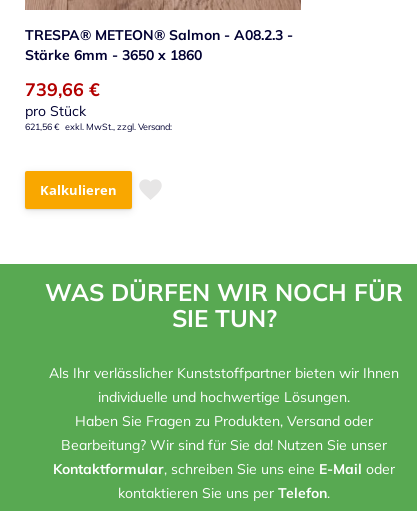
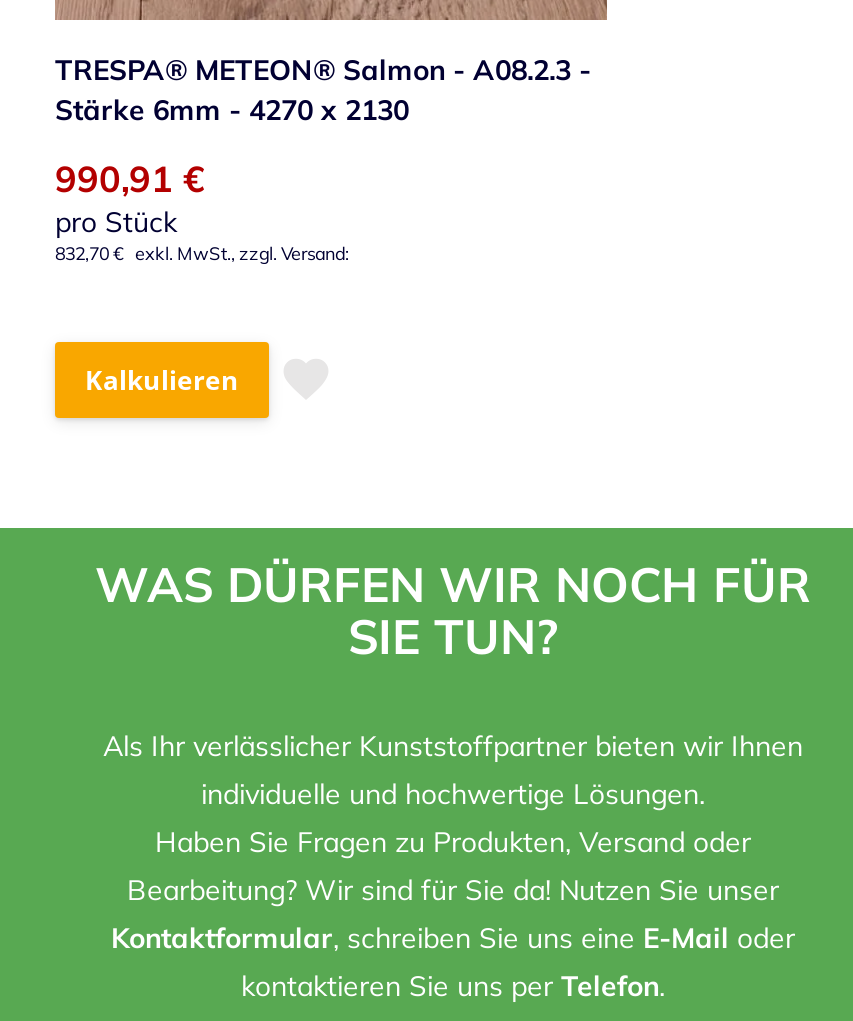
[25,46,202,64] Stärke 6mm - 3650 x 1860 -> [55,92,409,128] Stärke 6mm - 4270 x 2130
[25,78,100,101] 739,66 € -> [55,156,205,202] 990,91 €
[25,121,59,132] 621,56 € -> [55,242,123,264] 832,70 €

